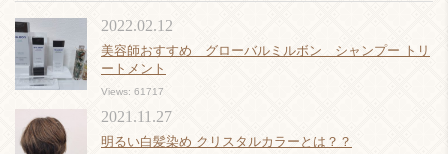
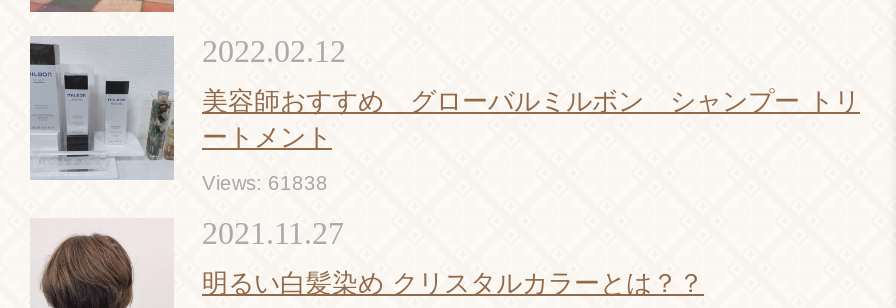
[101,86,164,97] Views: 61717 -> [202,172,328,194] Views: 61838

